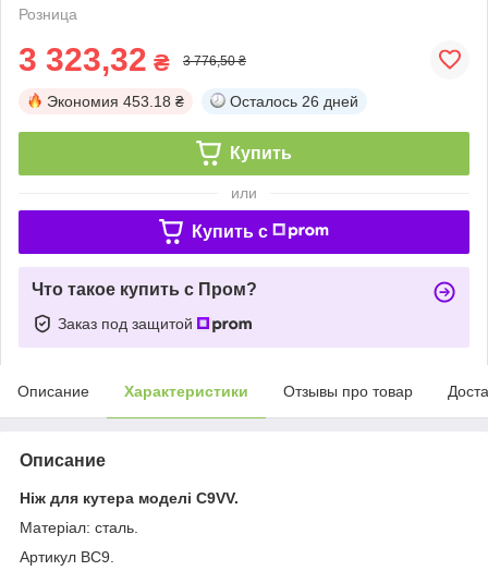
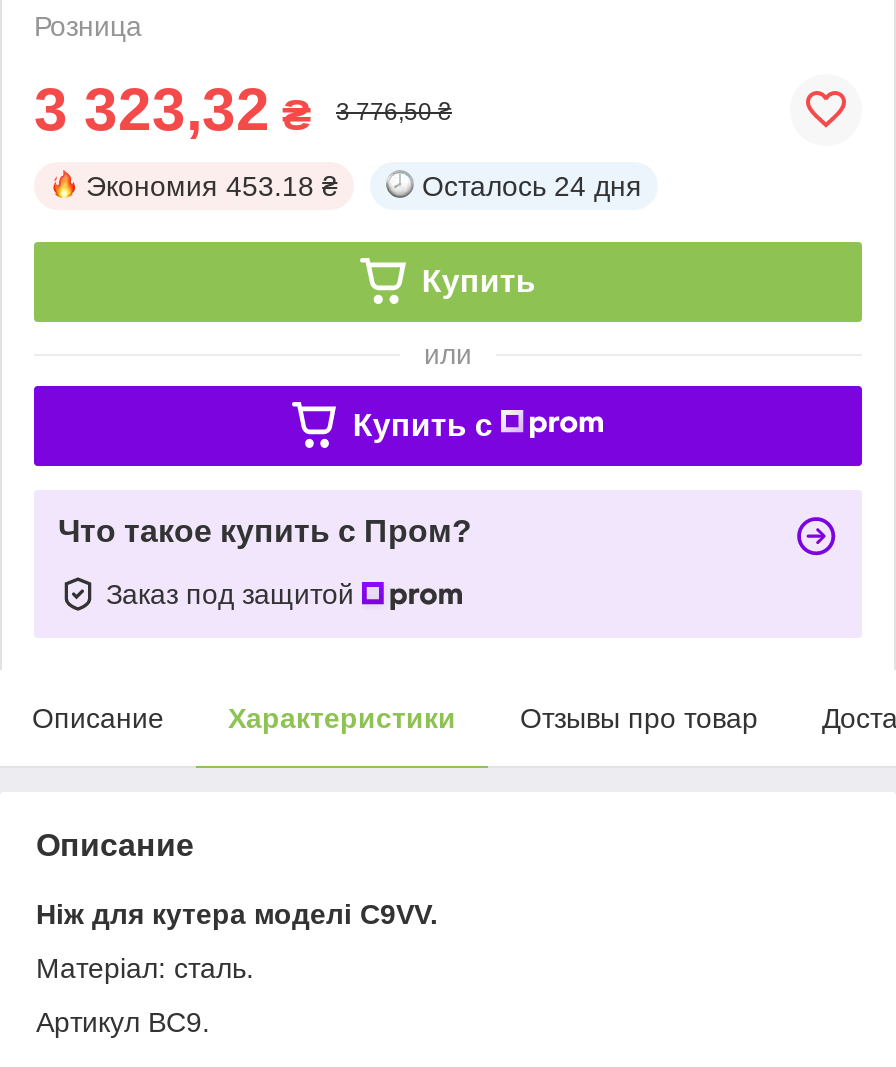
[230,92,358,110] Осталось 26 дней -> [422,170,642,202] Осталось 24 дня

